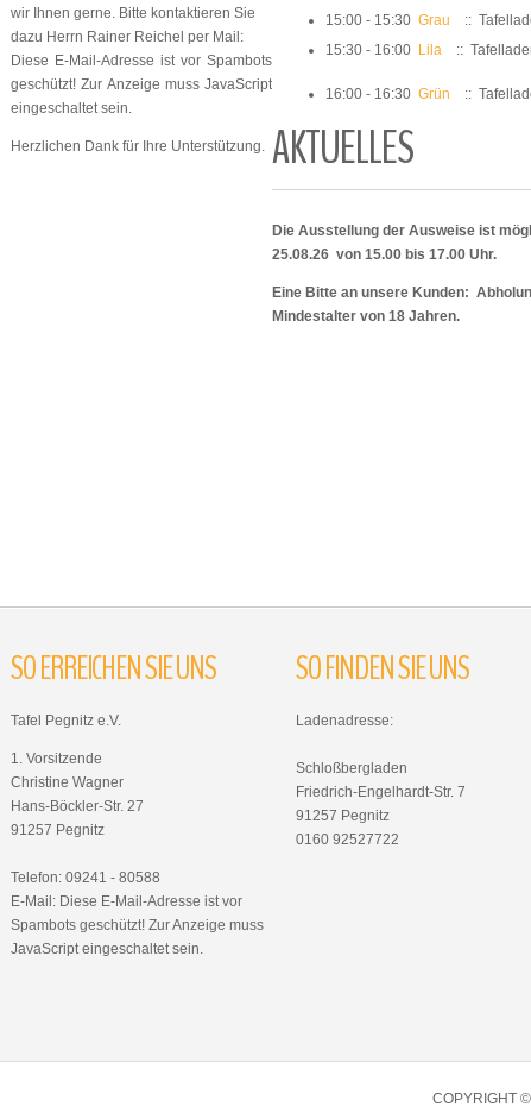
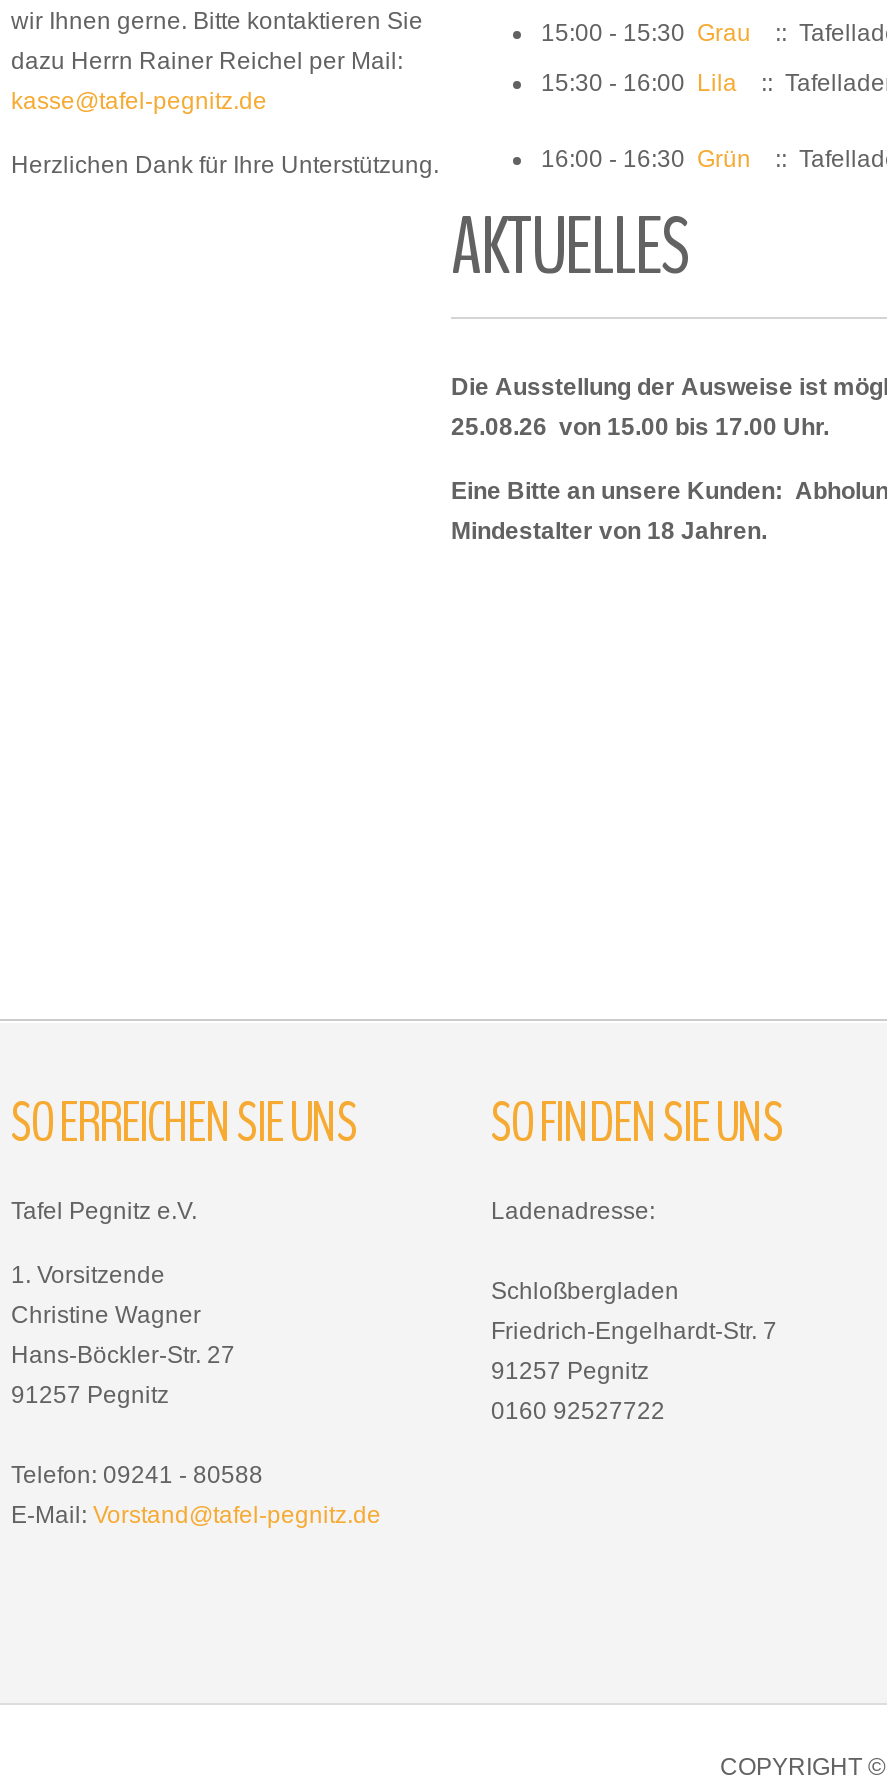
[11,52,272,116] Diese E-Mail-Adresse ist vor Spambots | geschützt! Zur Anzeige muss JavaScript | eingeschaltet sein. -> [11,87,267,115] kasse@tafel-pegnitz.de
[11,893,264,957] E-Mail: Diese E-Mail-Adresse ist vor | Spambots geschützt! Zur Anzeige muss | JavaScript eingeschaltet sein. -> [11,1502,381,1530] E-Mail: Vorstand@tafel-pegnitz.de

